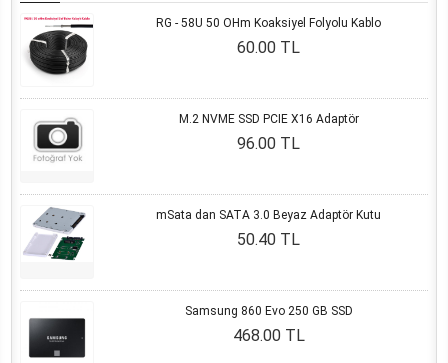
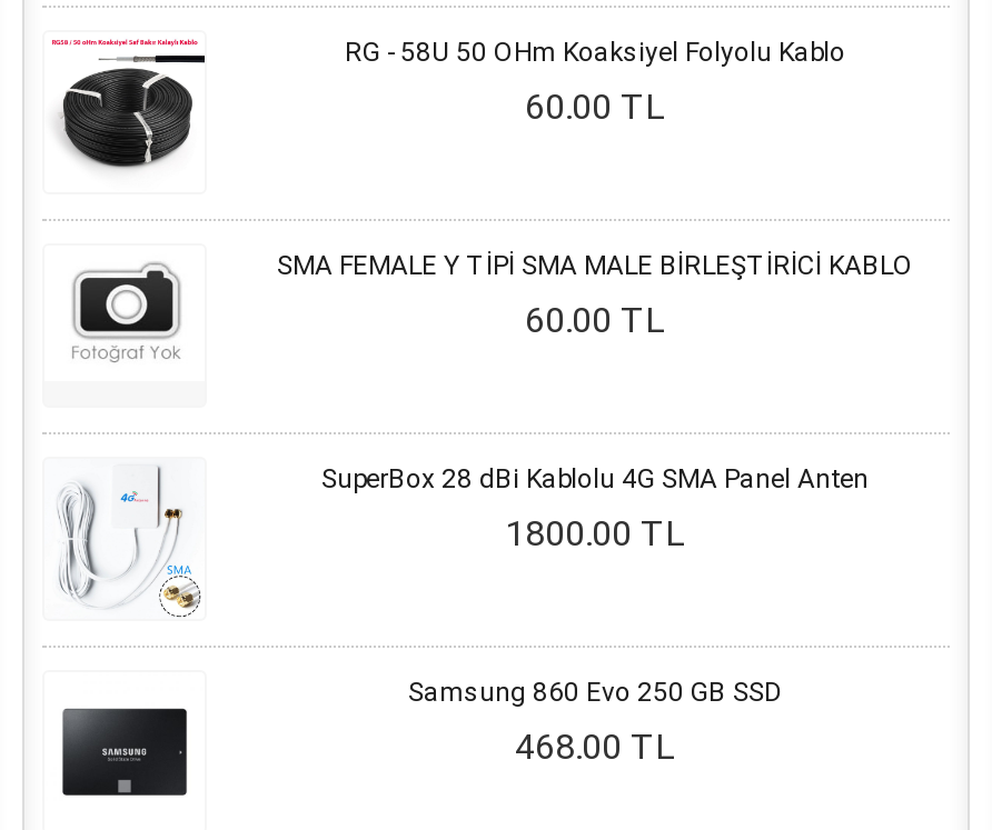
[178,111,358,152] M.2 NVME SSD PCIE X16 Adaptör | 96.00 TL -> [277,249,913,340] SMA FEMALE Y TİPİ SMA MALE BİRLEŞTİRİCİ KABLO | 60.00 TL
[23,207,90,273] [image] -> [53,463,200,610] [image]
[156,207,381,248] mSata dan SATA 3.0 Beyaz Adaptör Kutu | 50.40 TL -> [321,462,869,553] SuperBox 28 dBi Kablolu 4G SMA Panel Anten | 1800.00 TL

